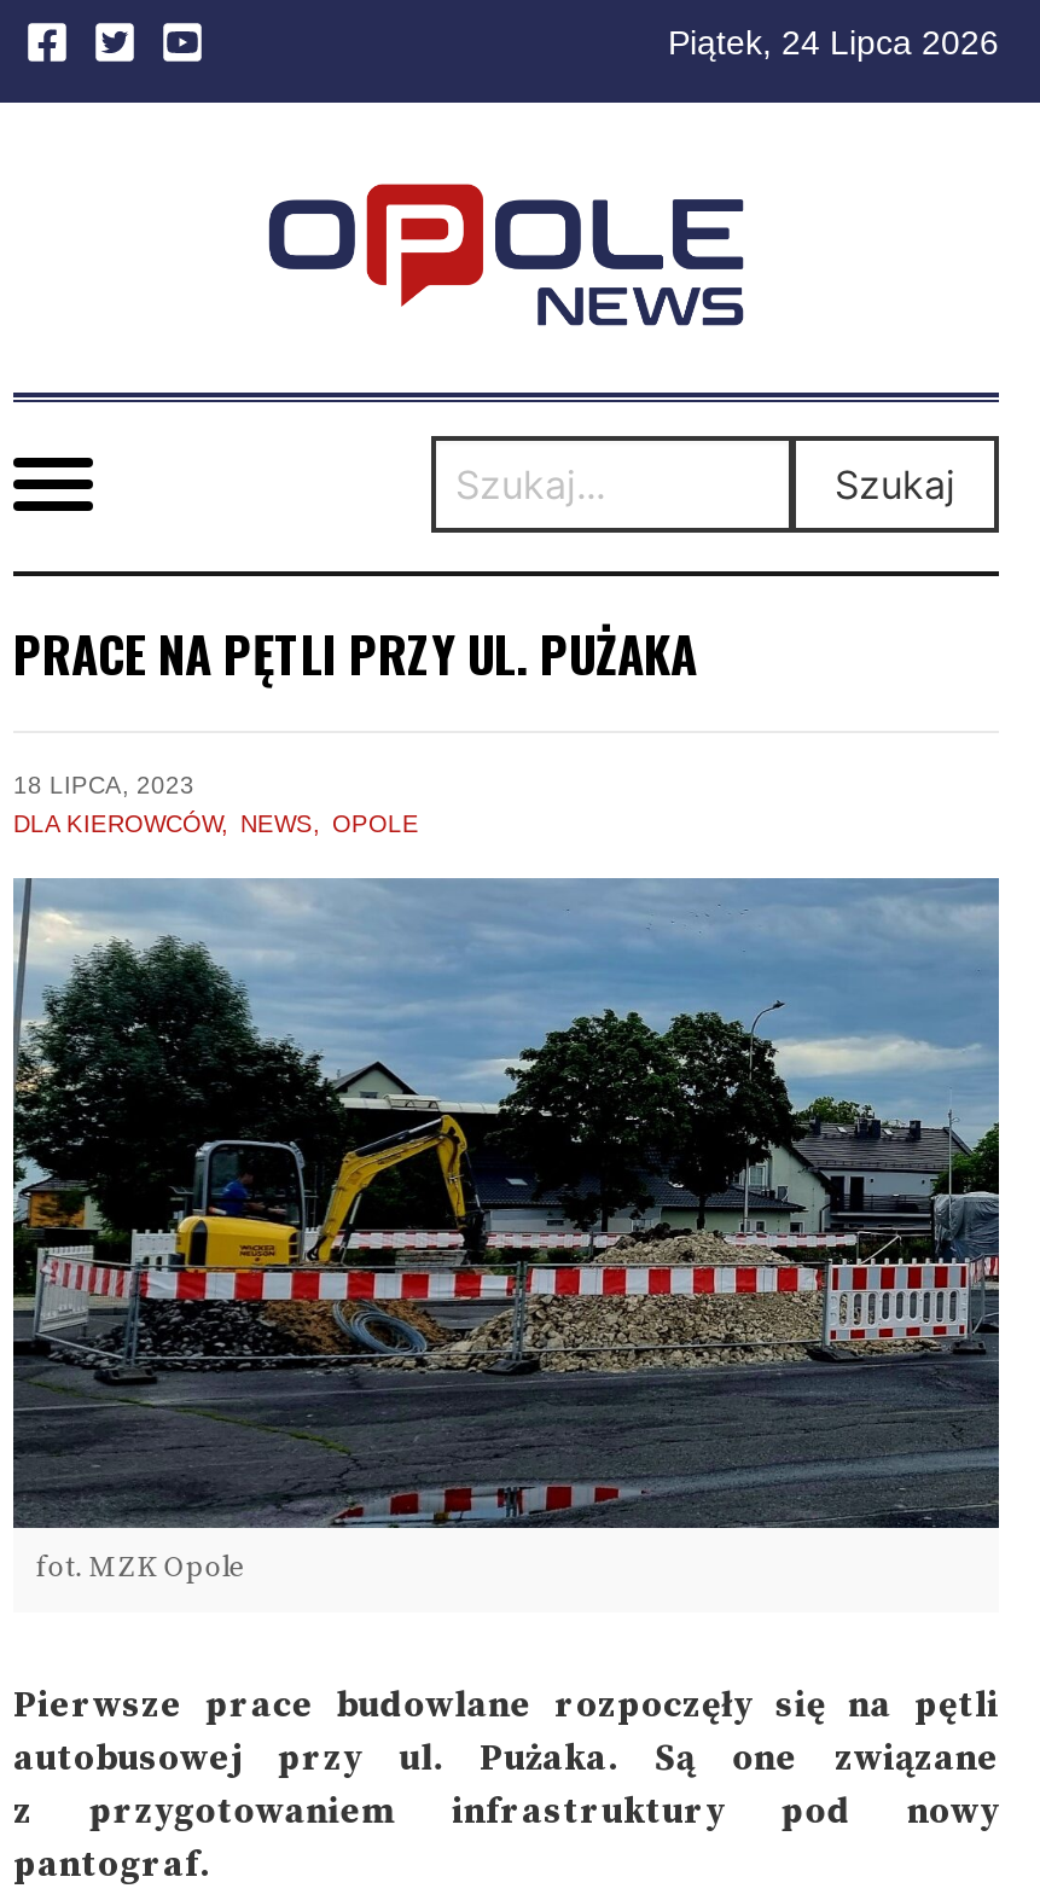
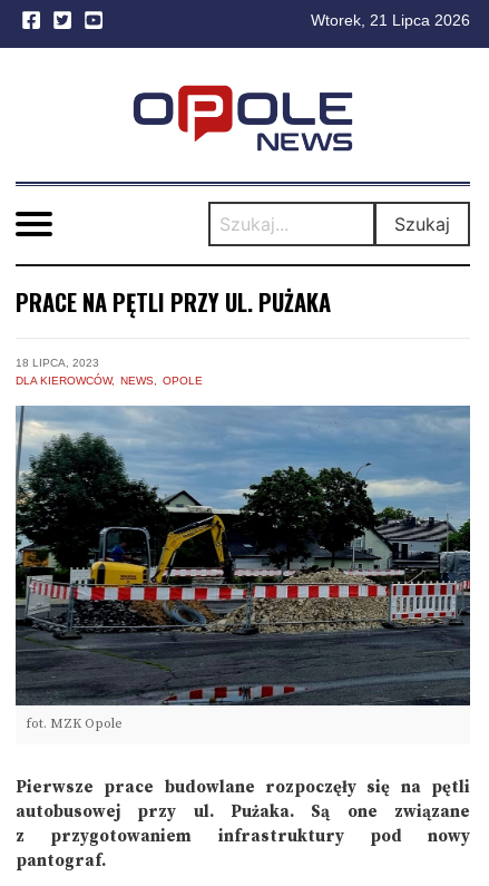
[668,23,999,62] Piątek, 24 Lipca 2026 -> [311,11,470,29] Wtorek, 21 Lipca 2026

